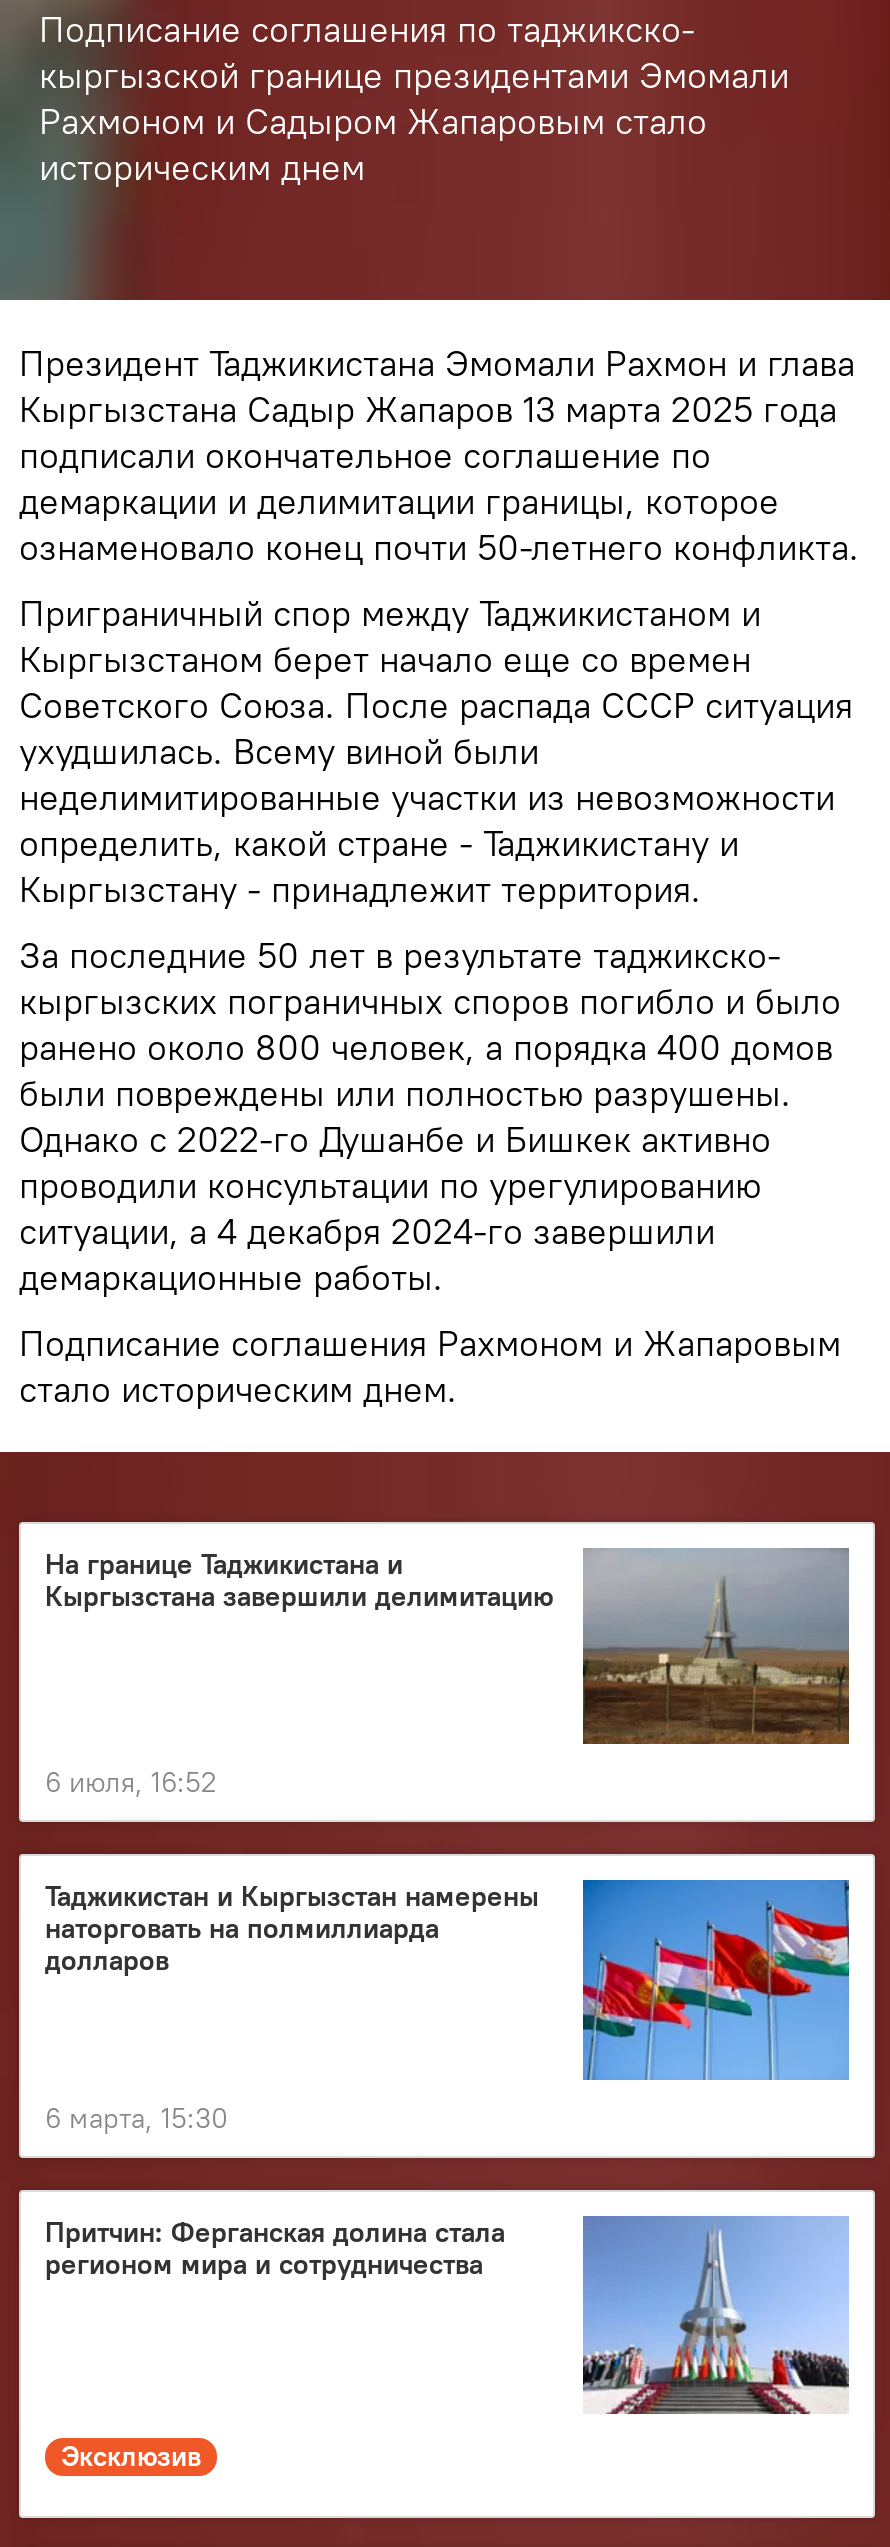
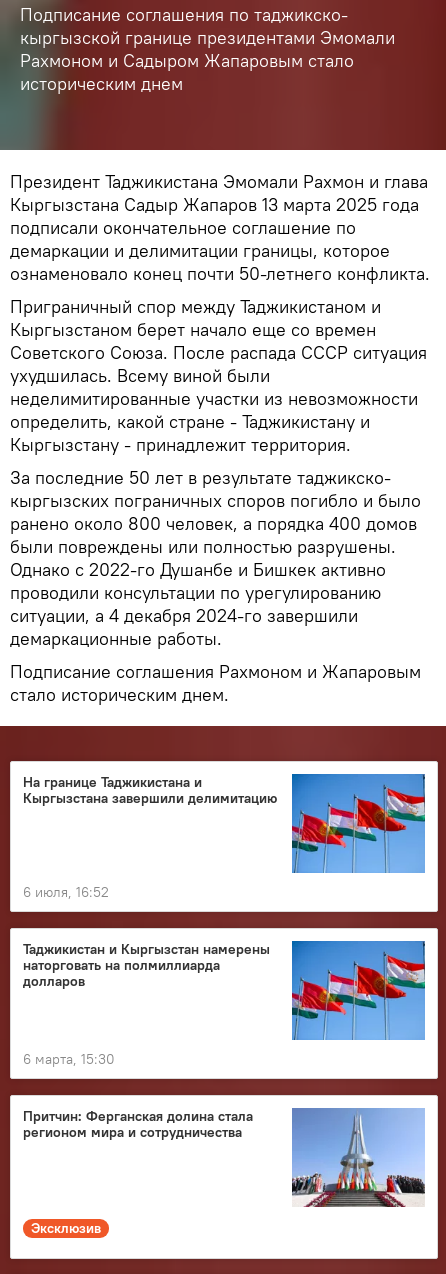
[581,1548,851,1748] [image] -> [291,773,426,874] [image]

